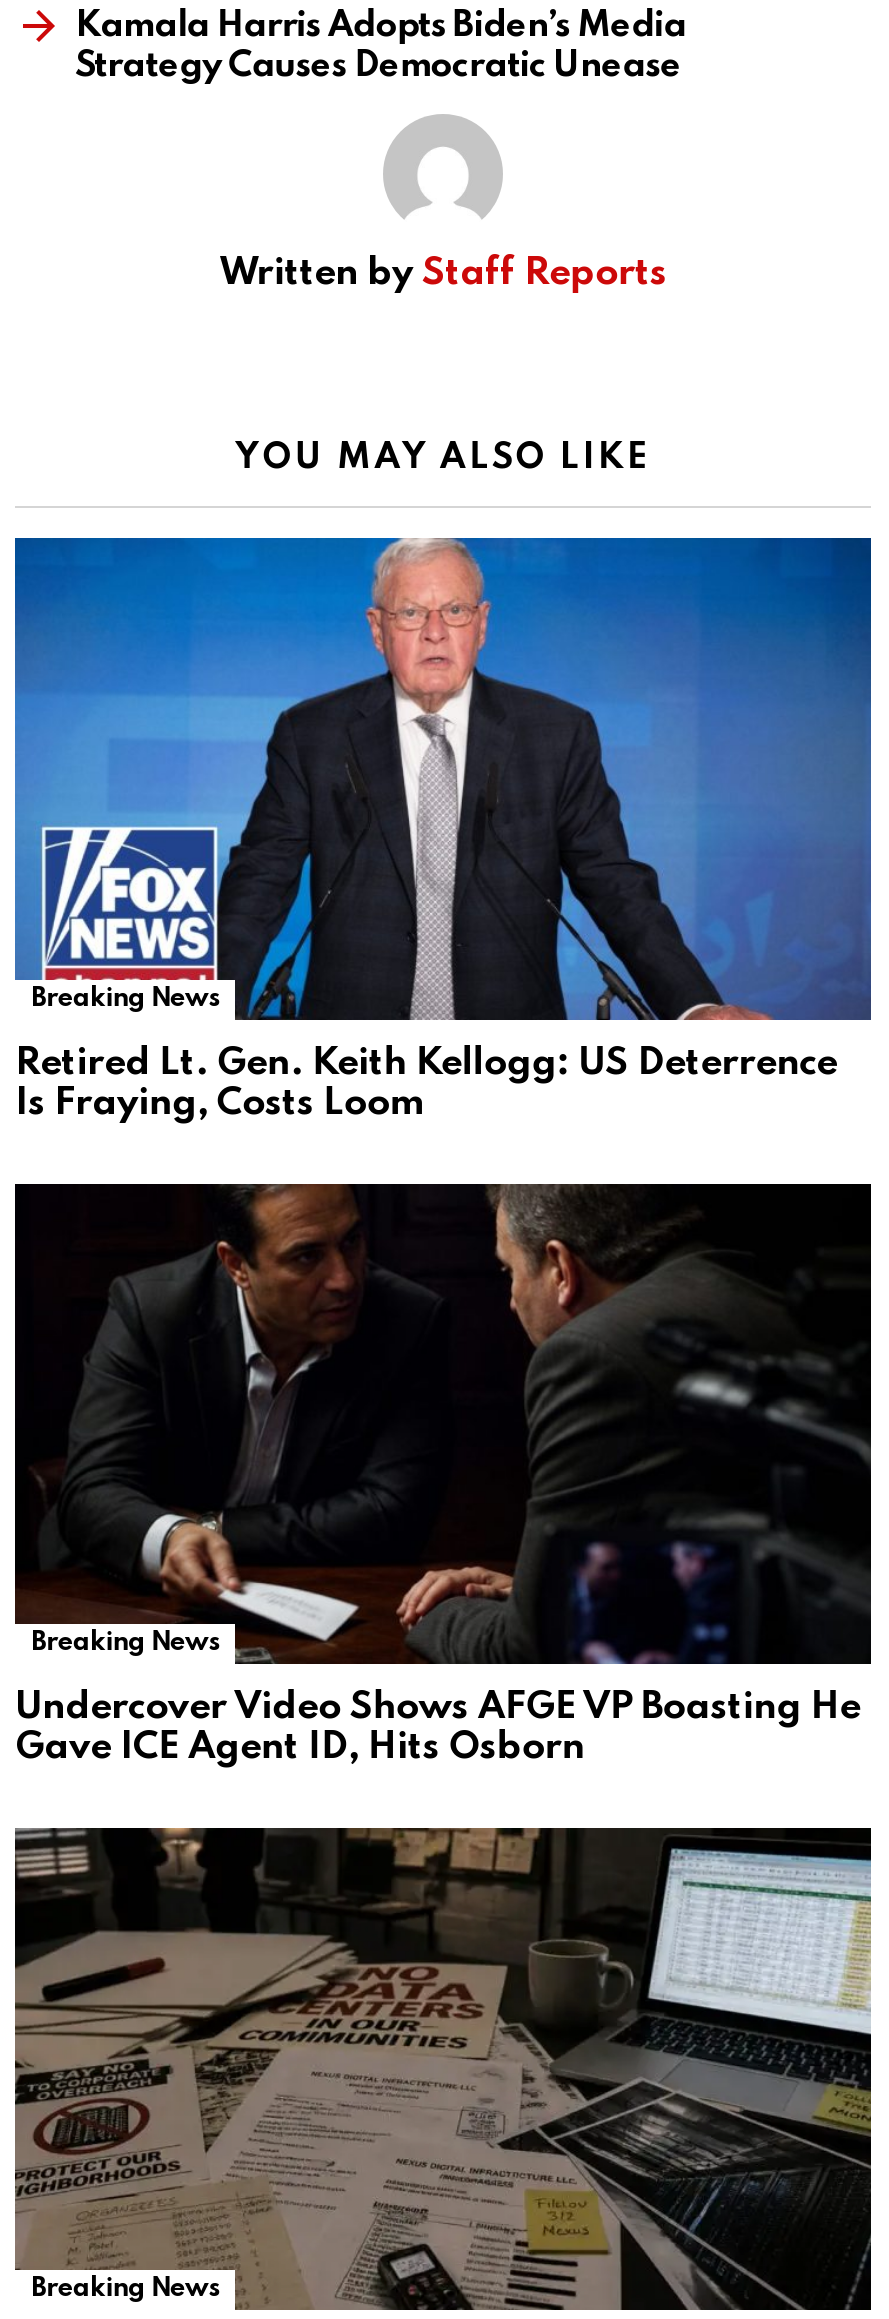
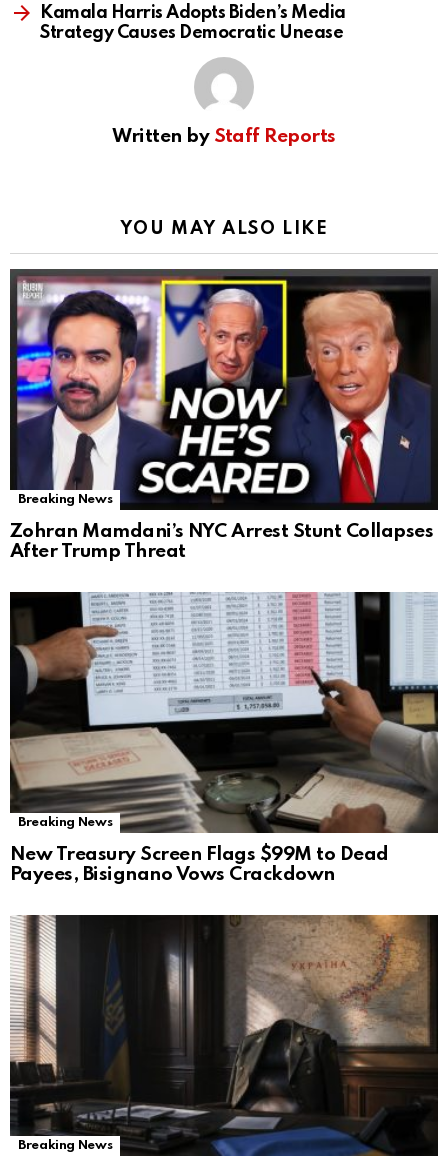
[13,536,873,1122] [image] | Retired Lt. Gen. Keith Kellogg: US Deterrence | Is Fraying, Costs Loom -> [9,268,439,561] [image] | Zohran Mamdani’s NYC Arrest Stunt Collapses | After Trump Threat
[13,1182,873,1766] [image] | Undercover Video Shows AFGE VP Boasting He | Gave ICE Agent ID, Hits Osborn -> [9,591,439,884] [image] | New Treasury Screen Flags $99M to Dead | Payees, Bisignano Vows Crackdown
[13,1826,873,2310] [image] -> [9,914,439,1157] [image]

